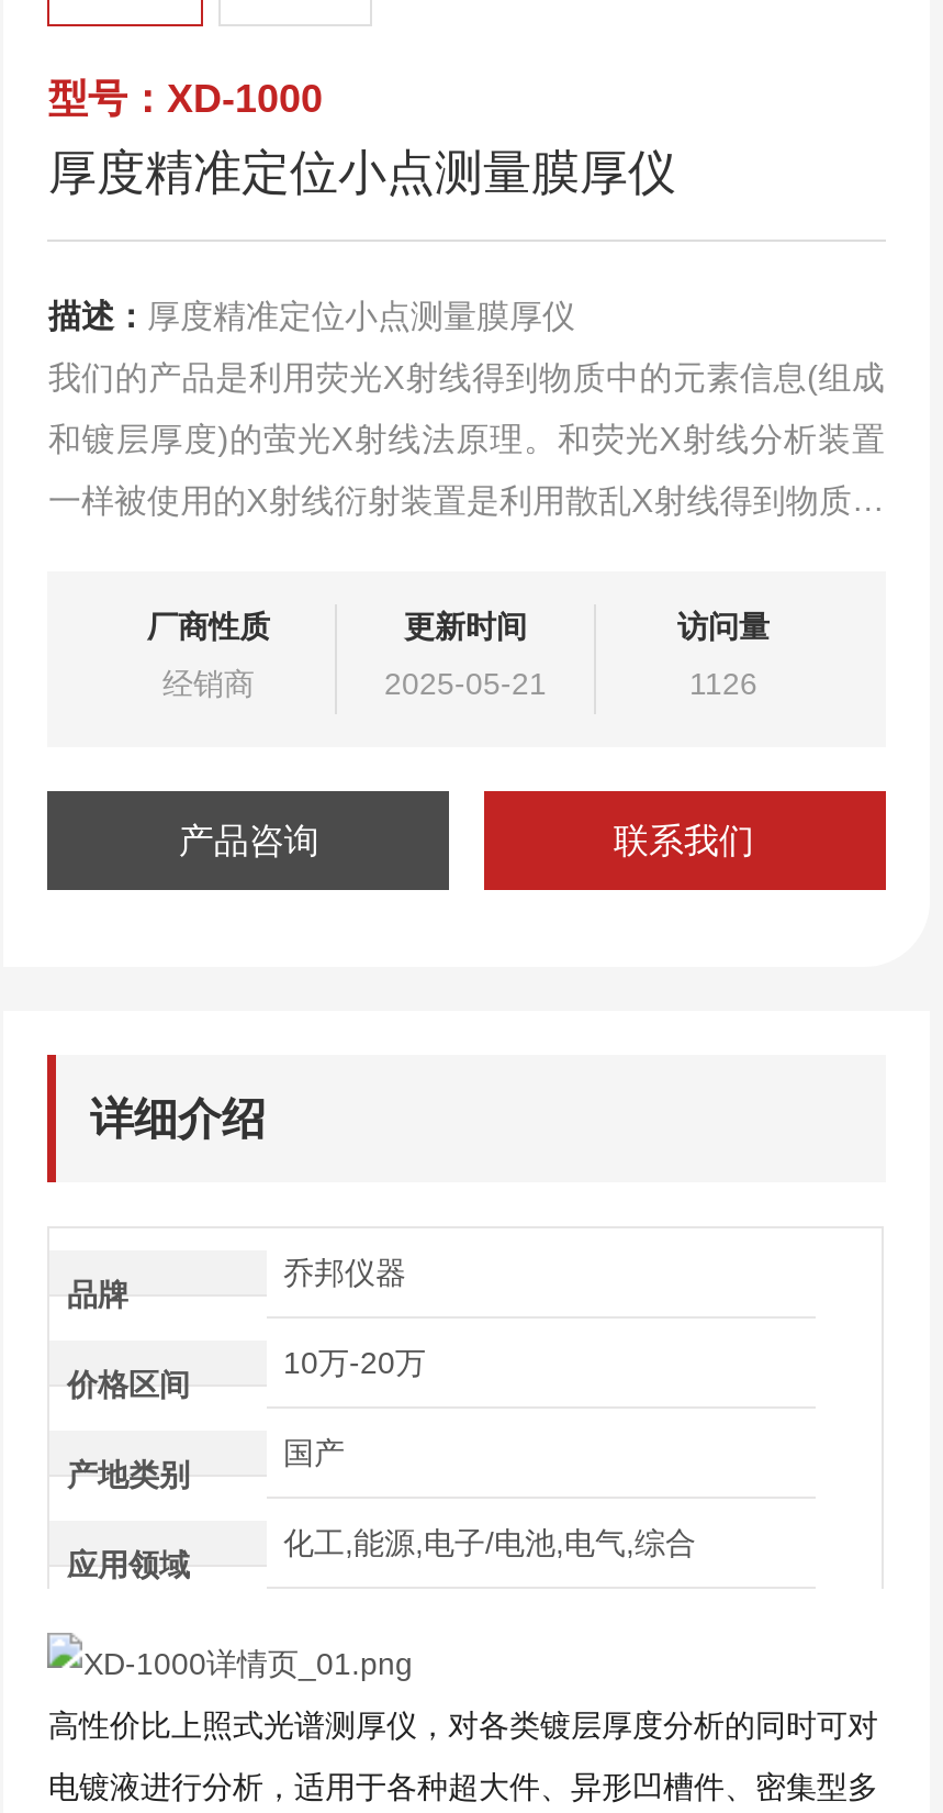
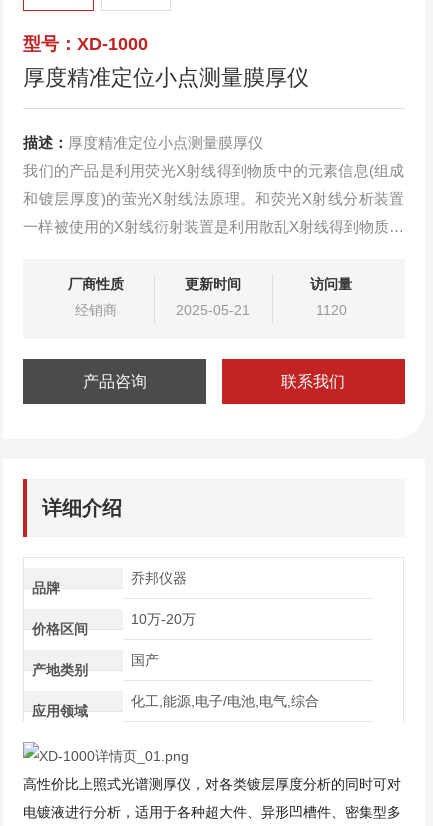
[689,665,757,700] 1126 -> [315,302,346,318] 1120

